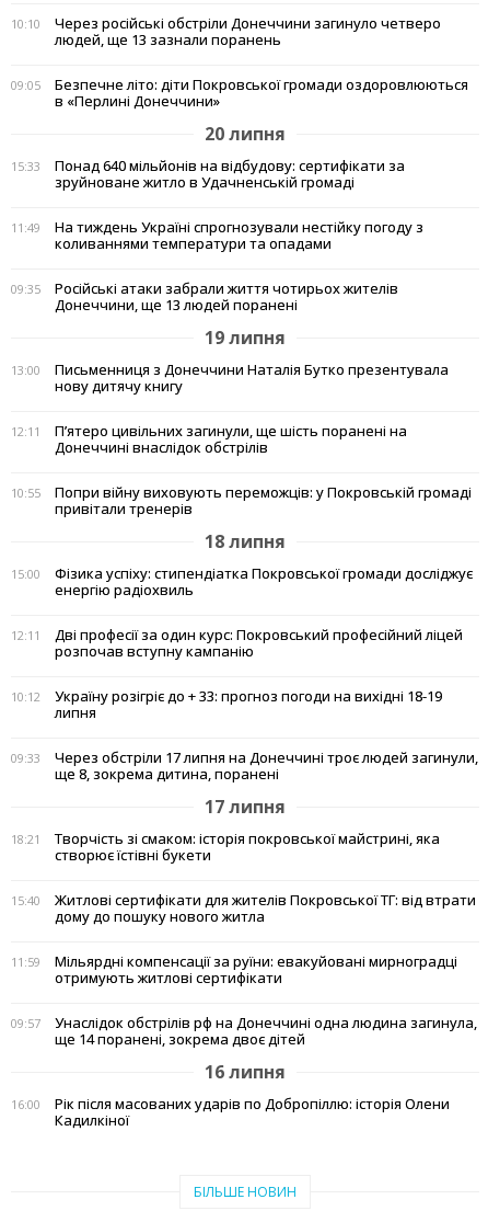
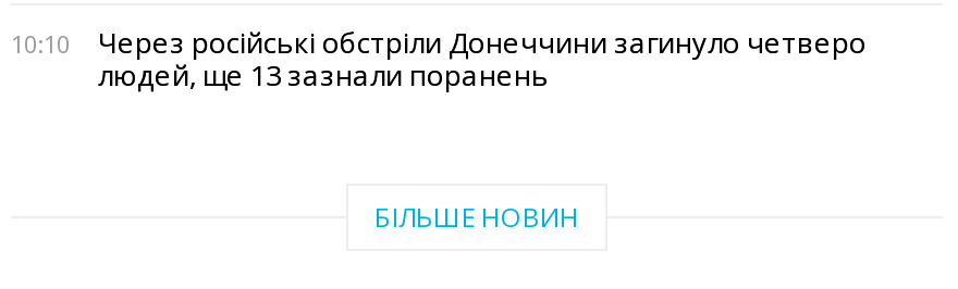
[11,75,478,1130] 09:05 | Безпечне літо: діти Покровської громади оздоровлюються | в «Перлині Донеччини» | 20 липня | 15:33 | Понад 640 мільйонів на відбудову: сертифікати за | зруйноване житло в Удачненській громаді | 11:49 | На тиждень Україні спрогнозували нестійку погоду з | коливаннями температури та опадами | 09:35 | Російські атаки забрали життя чотирьох жителів | Донеччини, ще 13 людей поранені | 19 липня | 13:00 | Письменниця з Донеччини Наталія Бутко презентувала | нову дитячу книгу | 12:11 | П’ятеро цивільних загинули, ще шість поранені на | Донеччині внаслідок обстрілів | 10:55 | Попри війну виховують переможців: у Покровській громаді | привітали тренерів | 18 липня | 15:00 | Фізика успіху: стипендіатка Покровської громади досліджує | енергію радіохвиль | 12:11 | Дві професії за один курс: Покровський професійний ліцей | розпочав вступну кампанію | 10:12 | Україну розігріє до + 33: прогноз погоди на вихідні 18-19 | липня | 09:33 | Через обстріли 17 липня на Донеччині троє людей загинули, | ще 8, зокрема дитина, поранені | 17 липня | 18:21 | Творчість зі смаком: історія покровської майстрині, яка | створює їстівні букети | 15:40 | Житлові сертифікати для жителів Покровської ТГ: від втрати | дому до пошуку нового житла | 11:59 | Мільярдні компенсації за руїни: евакуйовані мирноградці | отримують житлові сертифікати | 09:57 | Унаслідок обстрілів рф на Донеччині одна людина загинула, | ще 14 поранені, зокрема двоє дітей | 16 липня | 16:00 | Рік після масованих ударів по Добропіллю: історія Олени | Кадилкіної -> none

